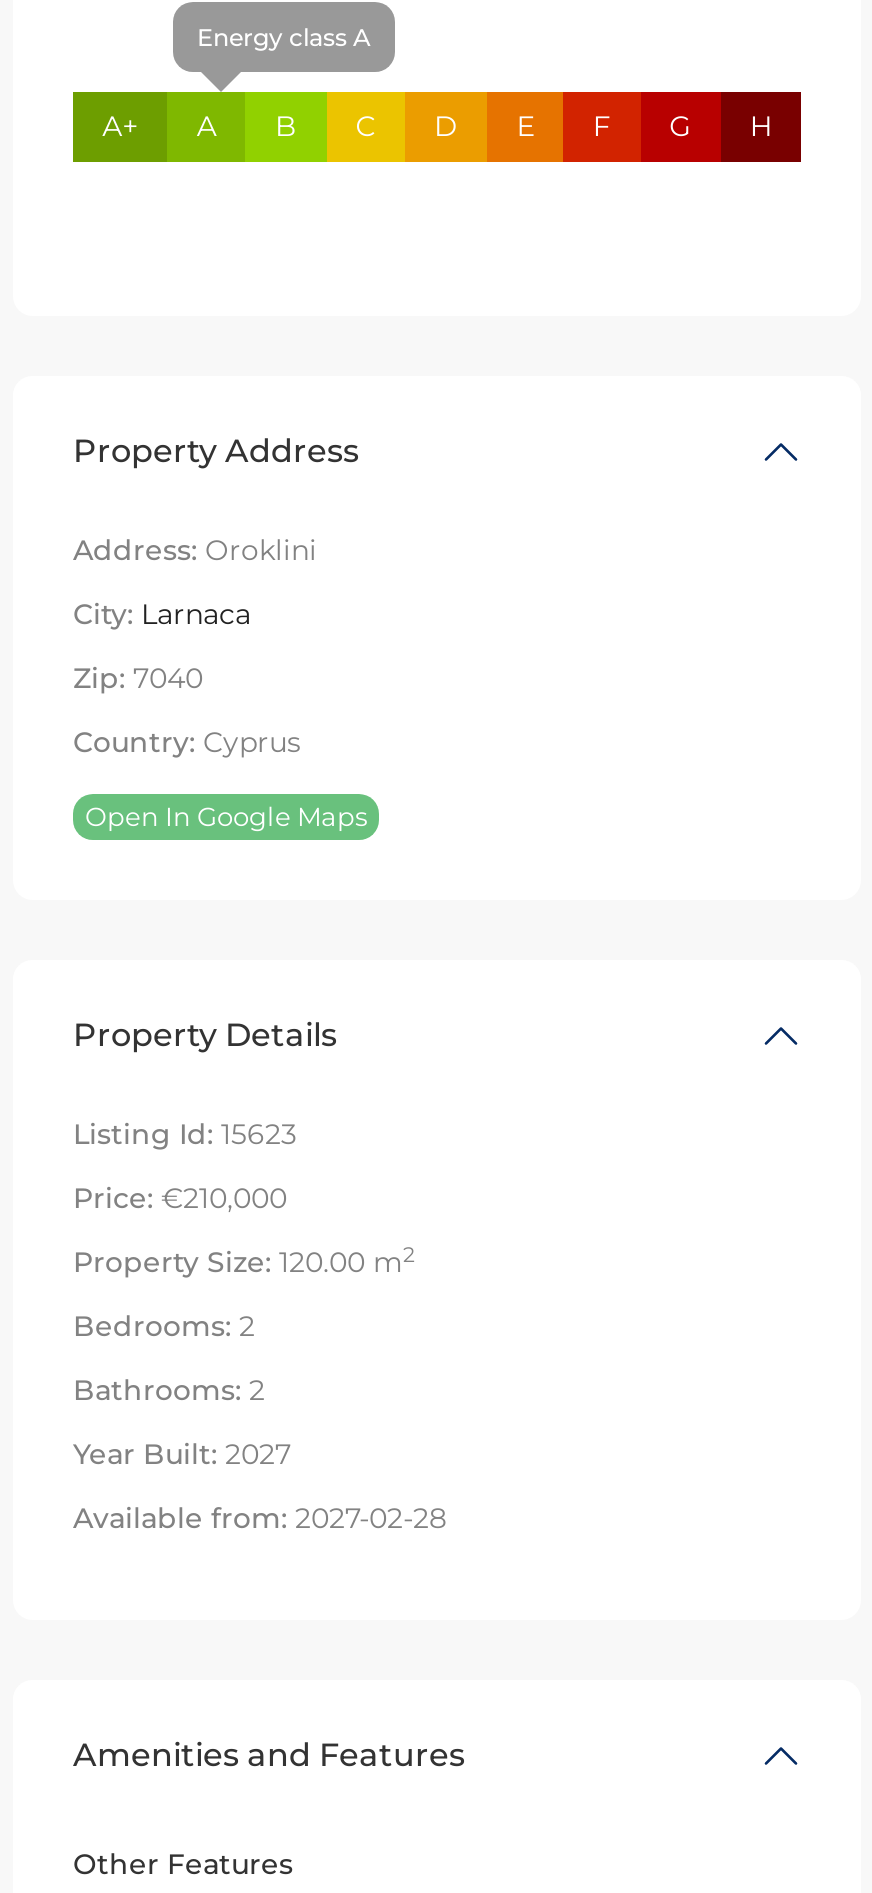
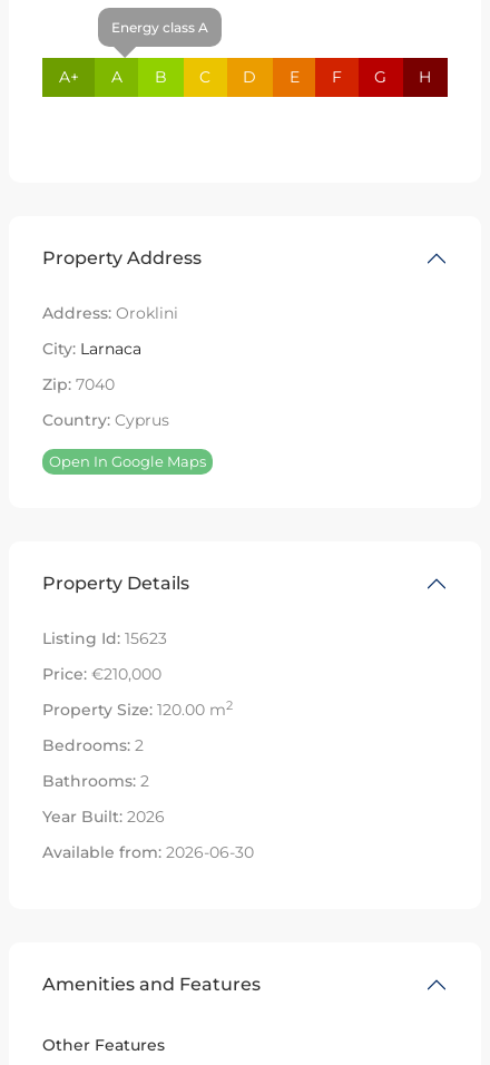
[73,1437,291,1473] Year Built: 2027 -> [42,807,165,827] Year Built: 2026
[73,1501,447,1537] Available from: 2027-02-28 -> [42,843,254,863] Available from: 2026-06-30

